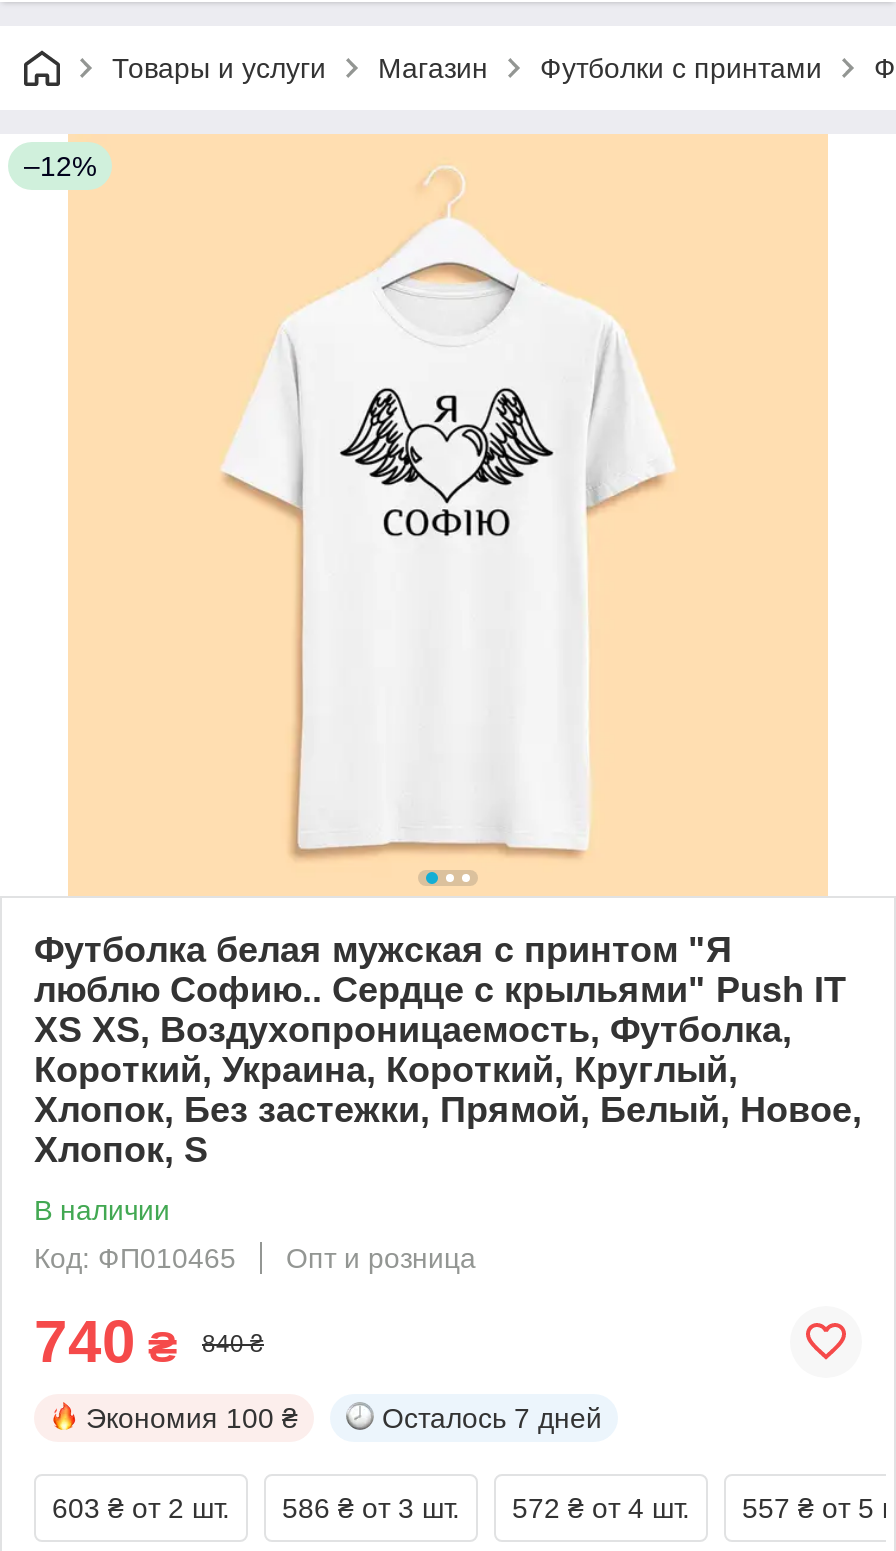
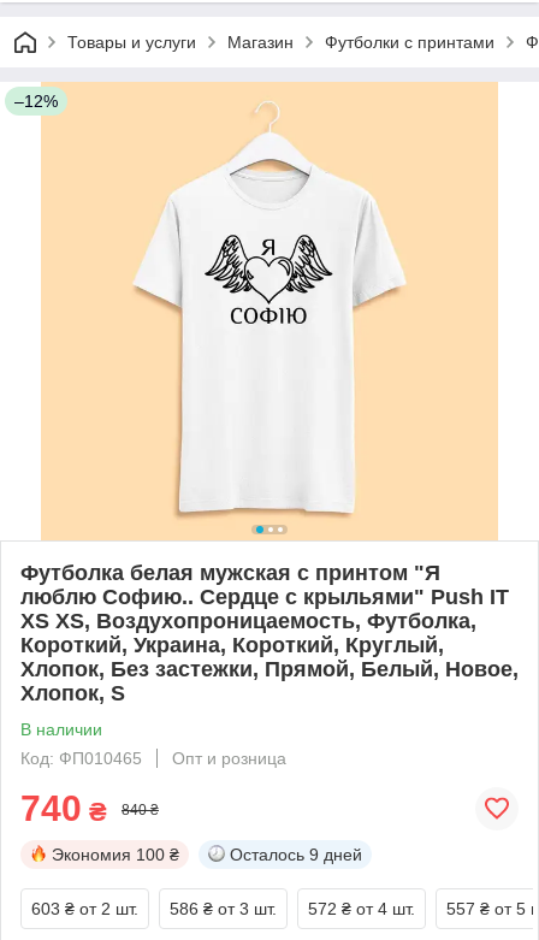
[382,1402,602,1434] Осталось 7 дней -> [230,845,362,864] Осталось 9 дней

